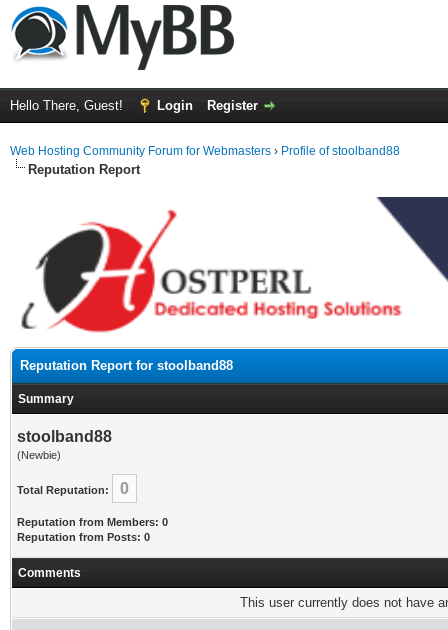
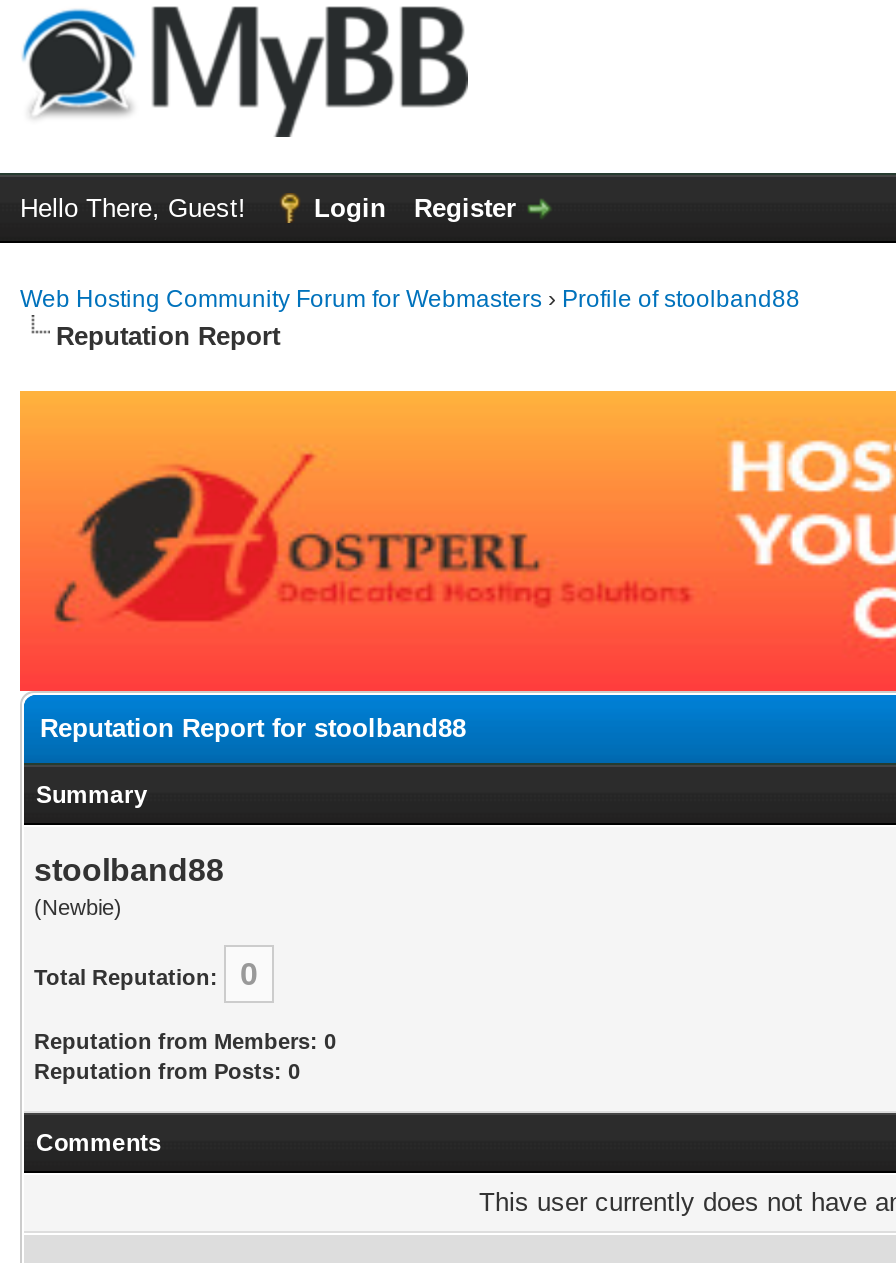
[10,196,445,348] [image] -> [18,389,890,693] [image]

